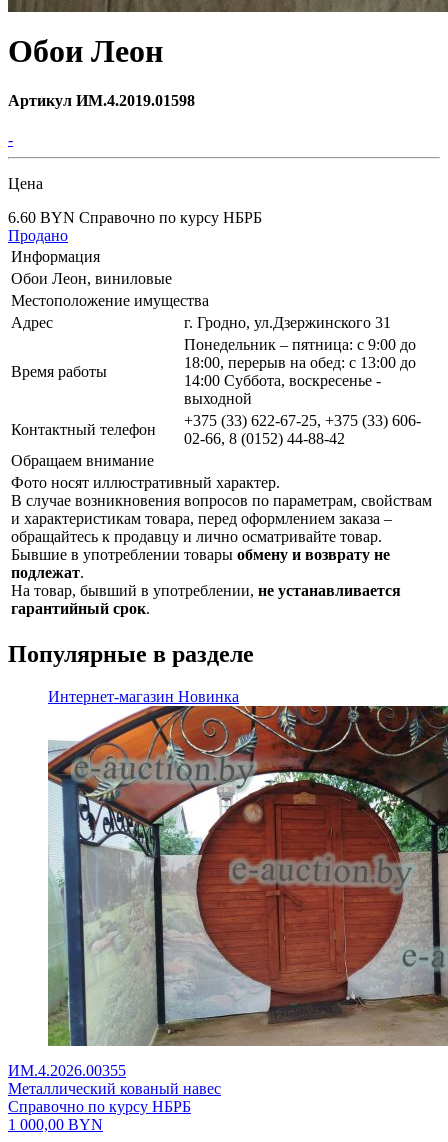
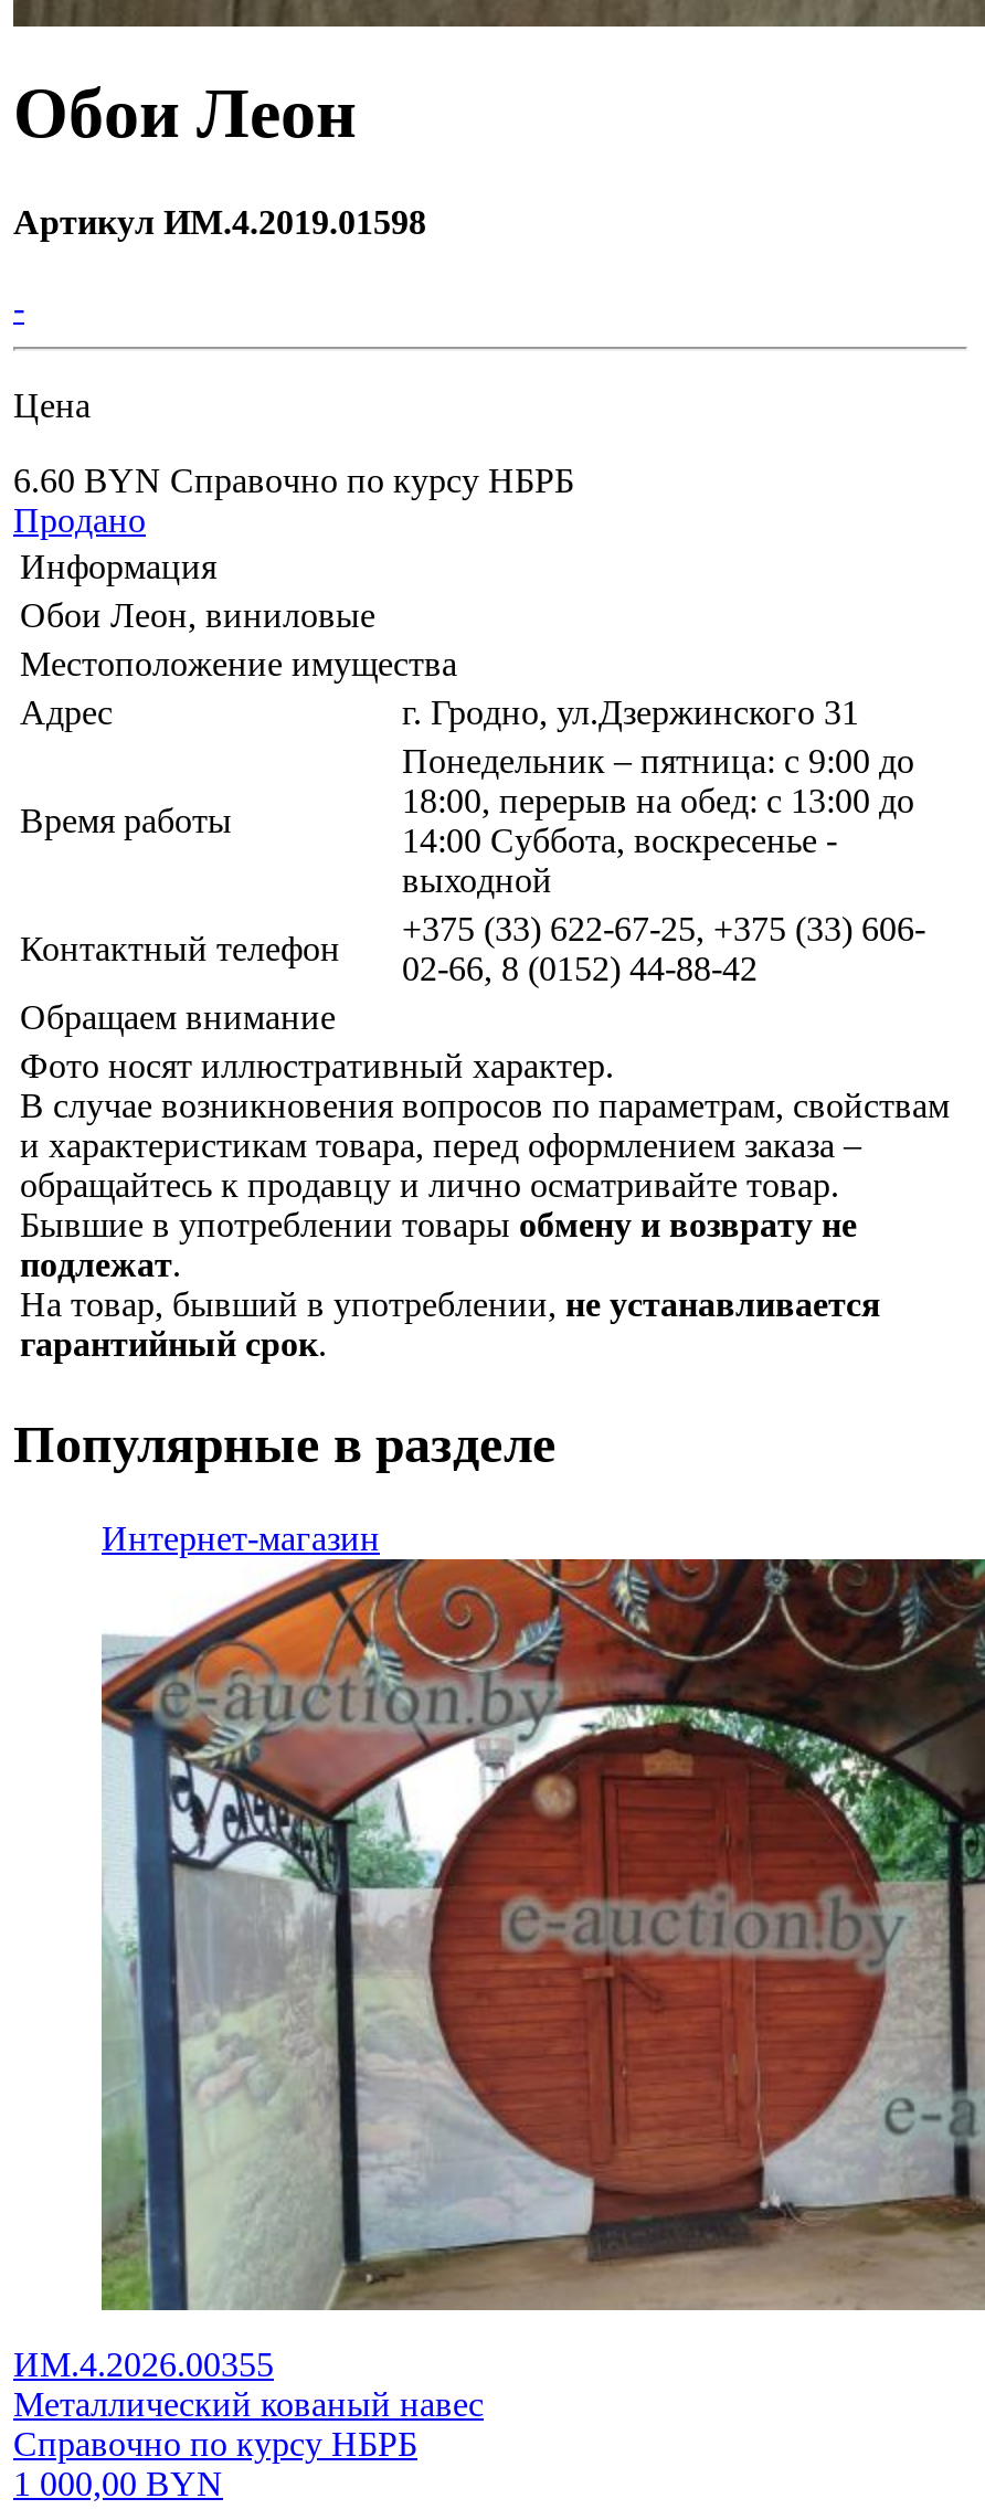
[48,688,239,705] Интернет-магазин Новинка -> [102,1520,380,1557] Интернет-магазин

